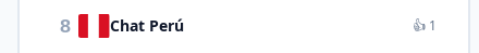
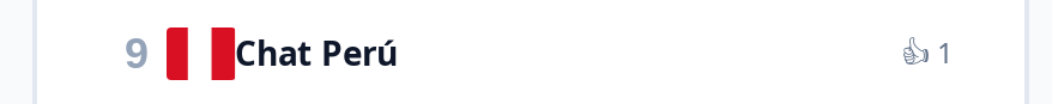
[59,15,183,36] 8 Chat Perú -> [125,29,398,77] 9 Chat Perú

